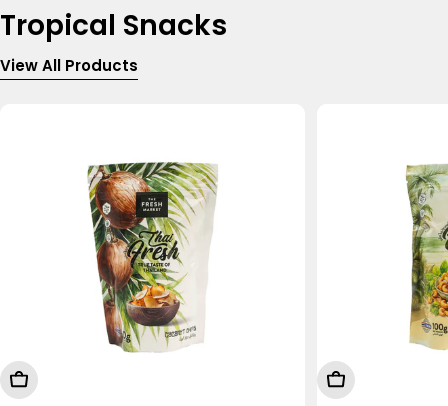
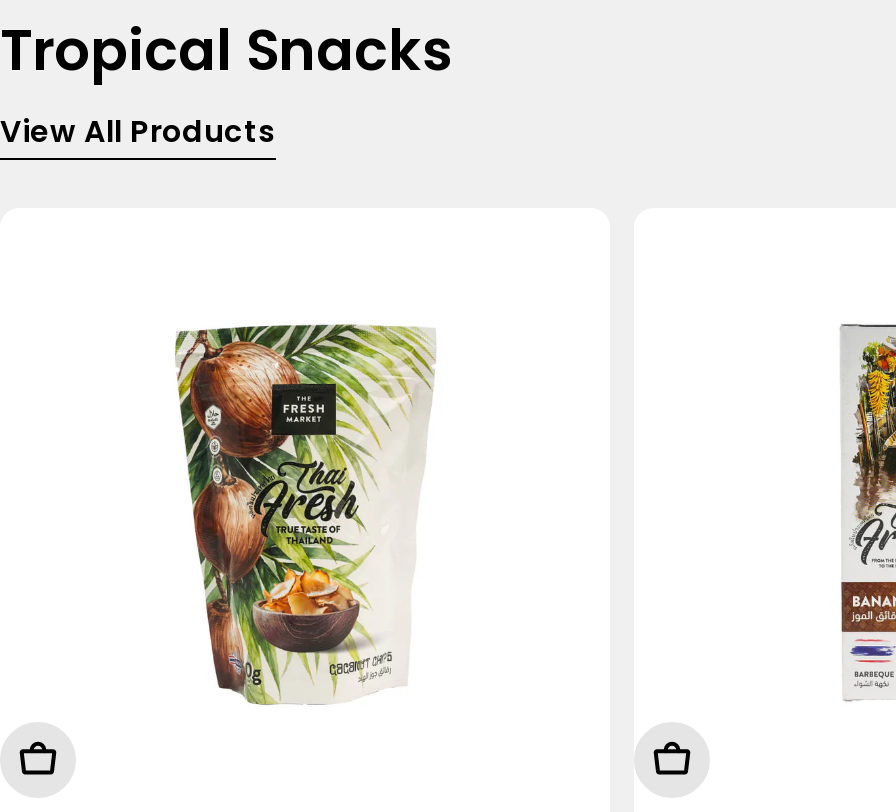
[405,162,445,350] [image] -> [812,322,890,702] [image]

